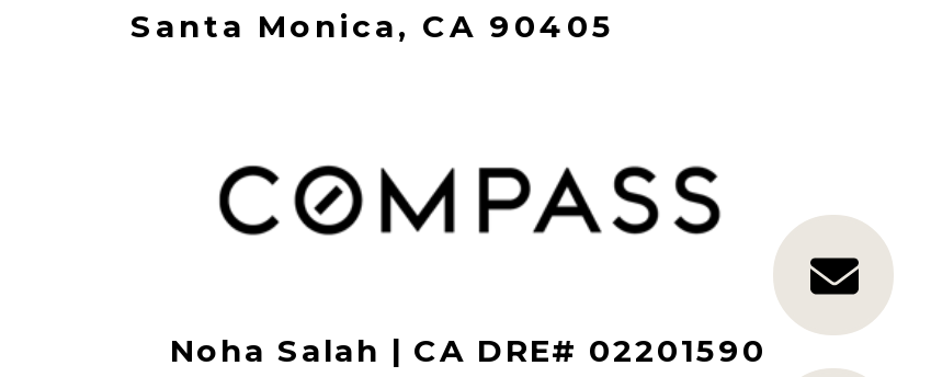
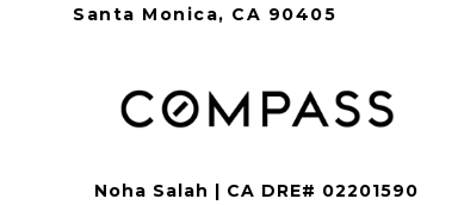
[775,217,892,333] [image] -> none

